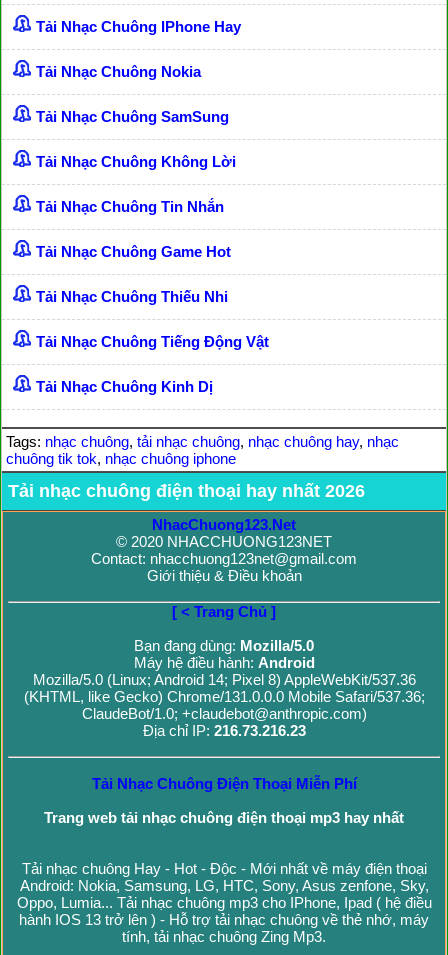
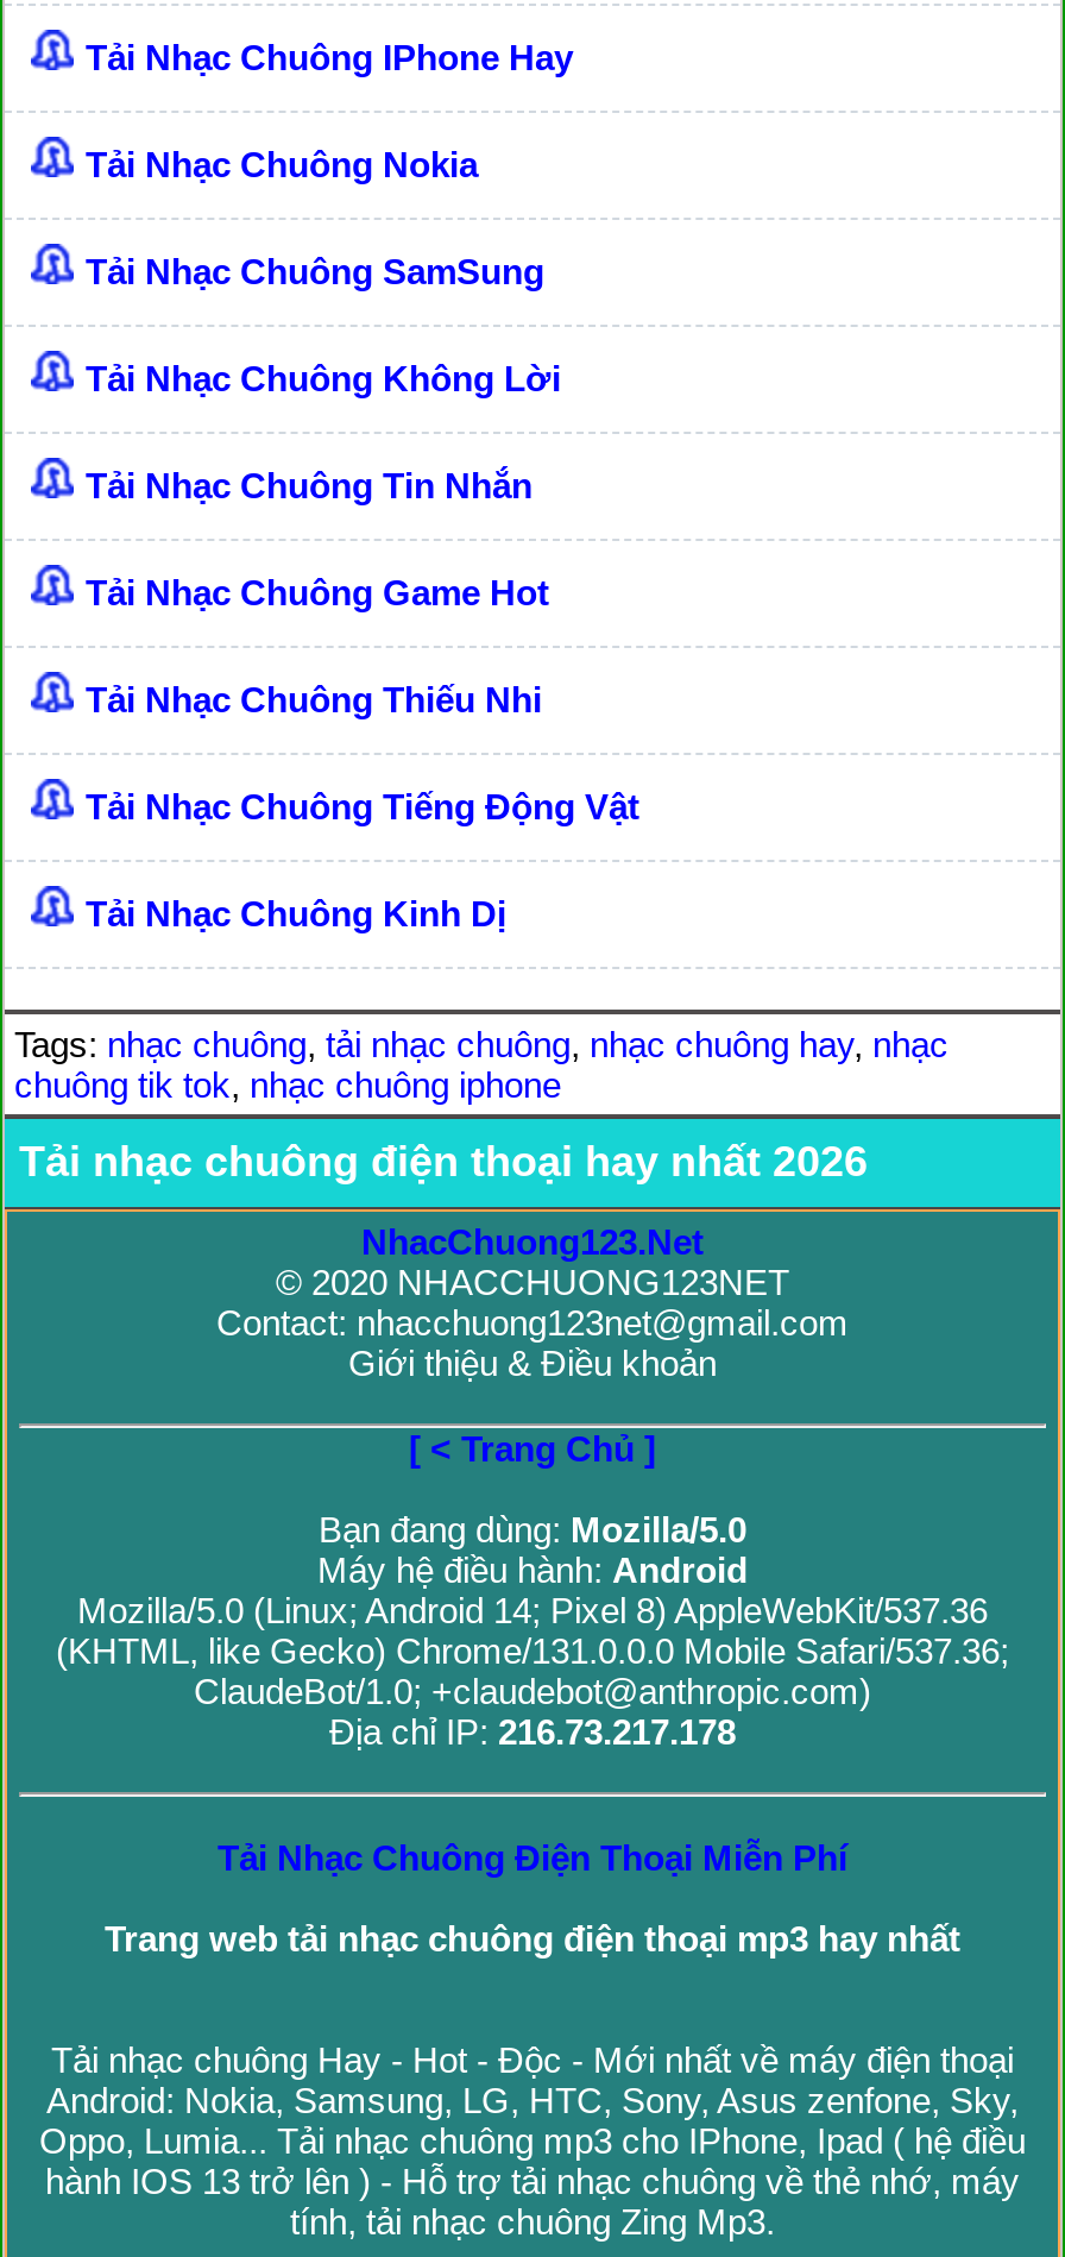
[142,722,305,739] Địa chỉ IP: 216.73.216.23 -> [329,1711,736,1752] Địa chỉ IP: 216.73.217.178

